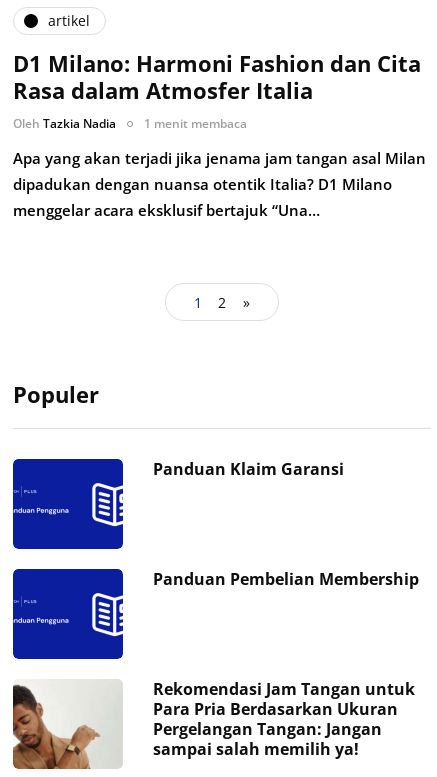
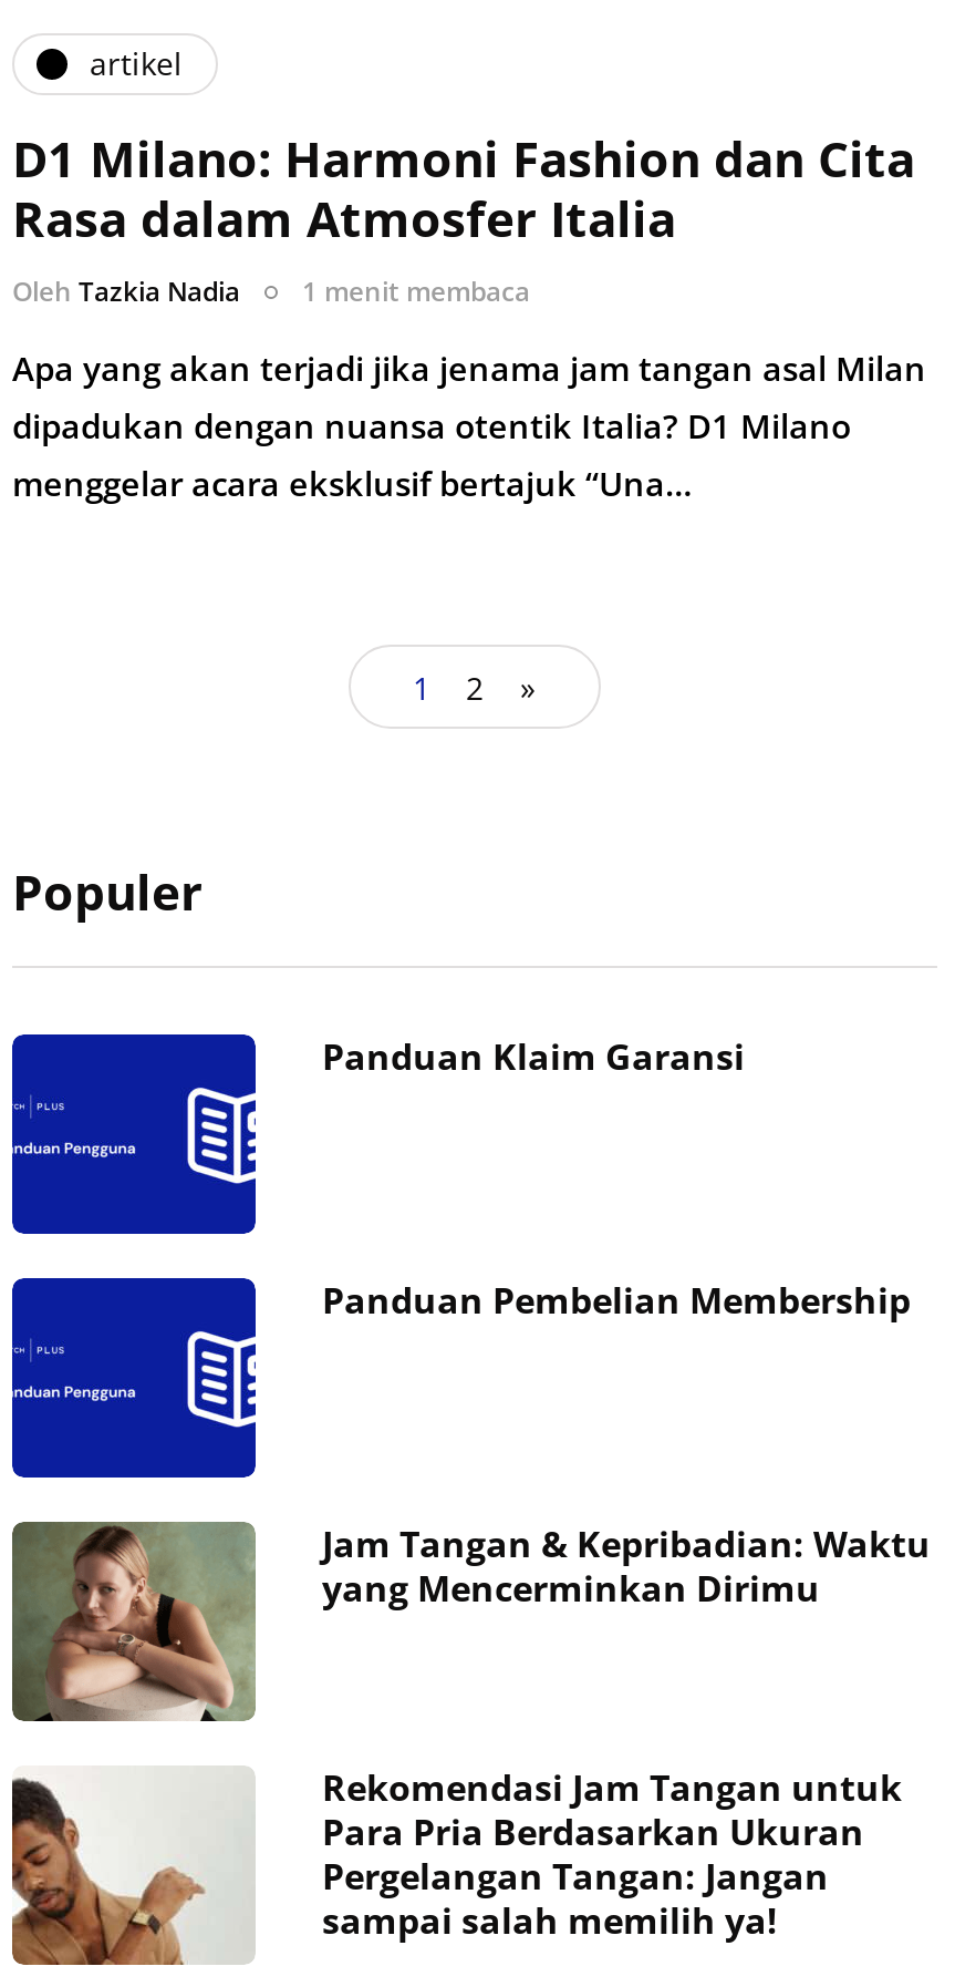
none -> [12,1518,931,1723] [image] | Jam Tangan & Kepribadian: Waktu | yang Mencerminkan Dirimu

